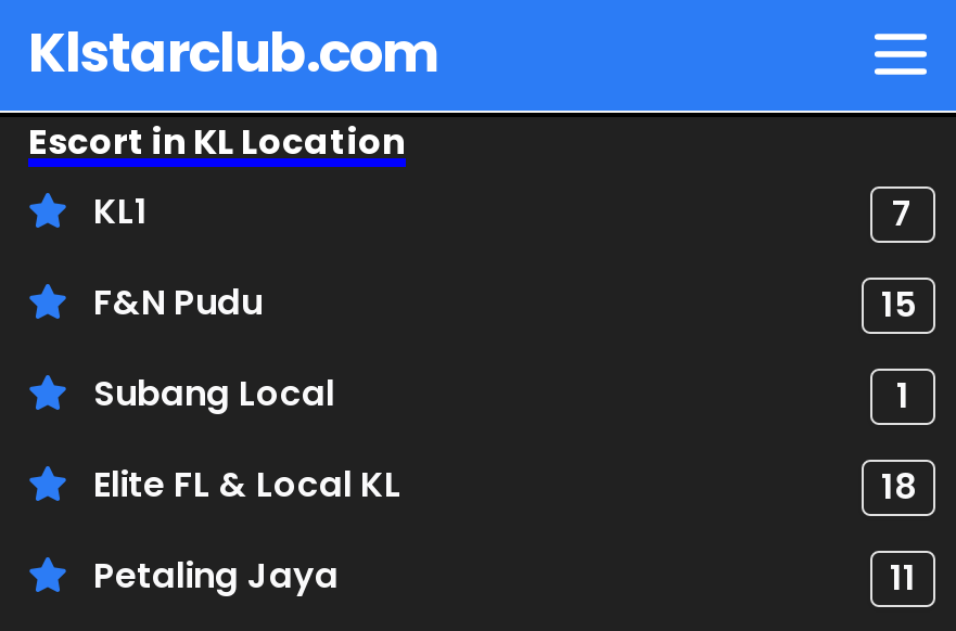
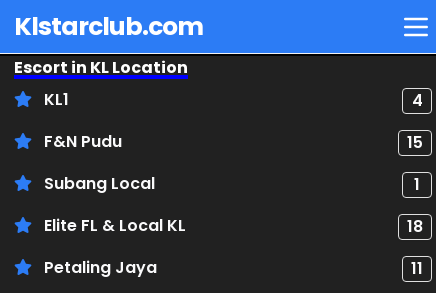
[892,189,914,239] 7 -> [411,89,422,112] 4

